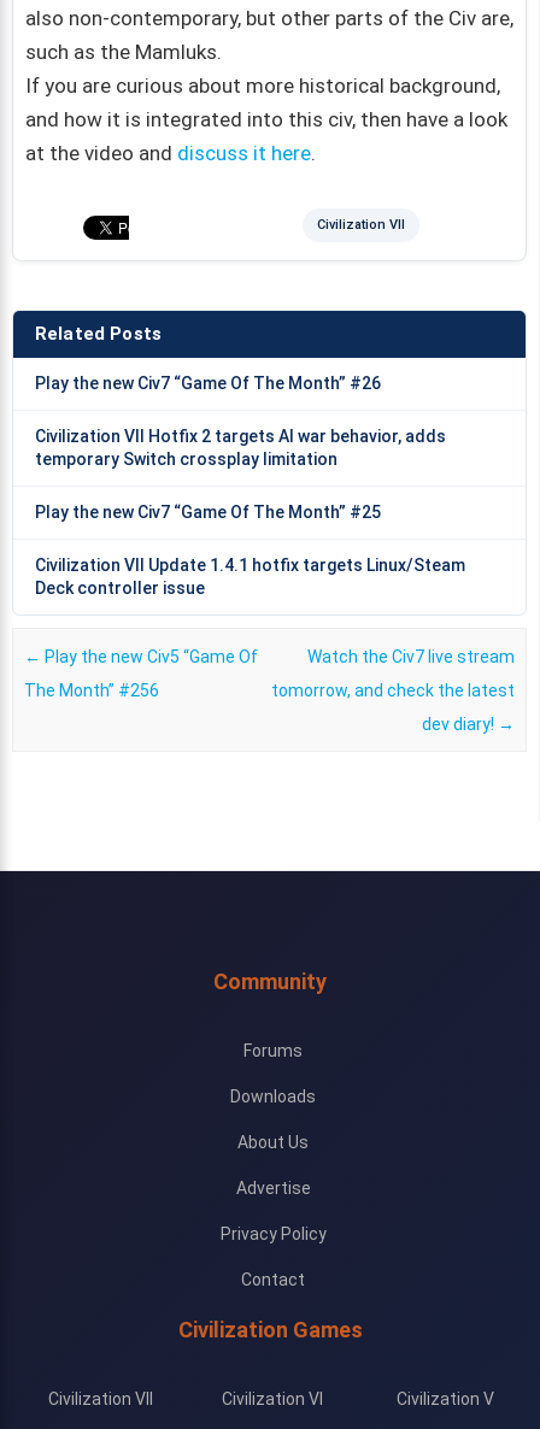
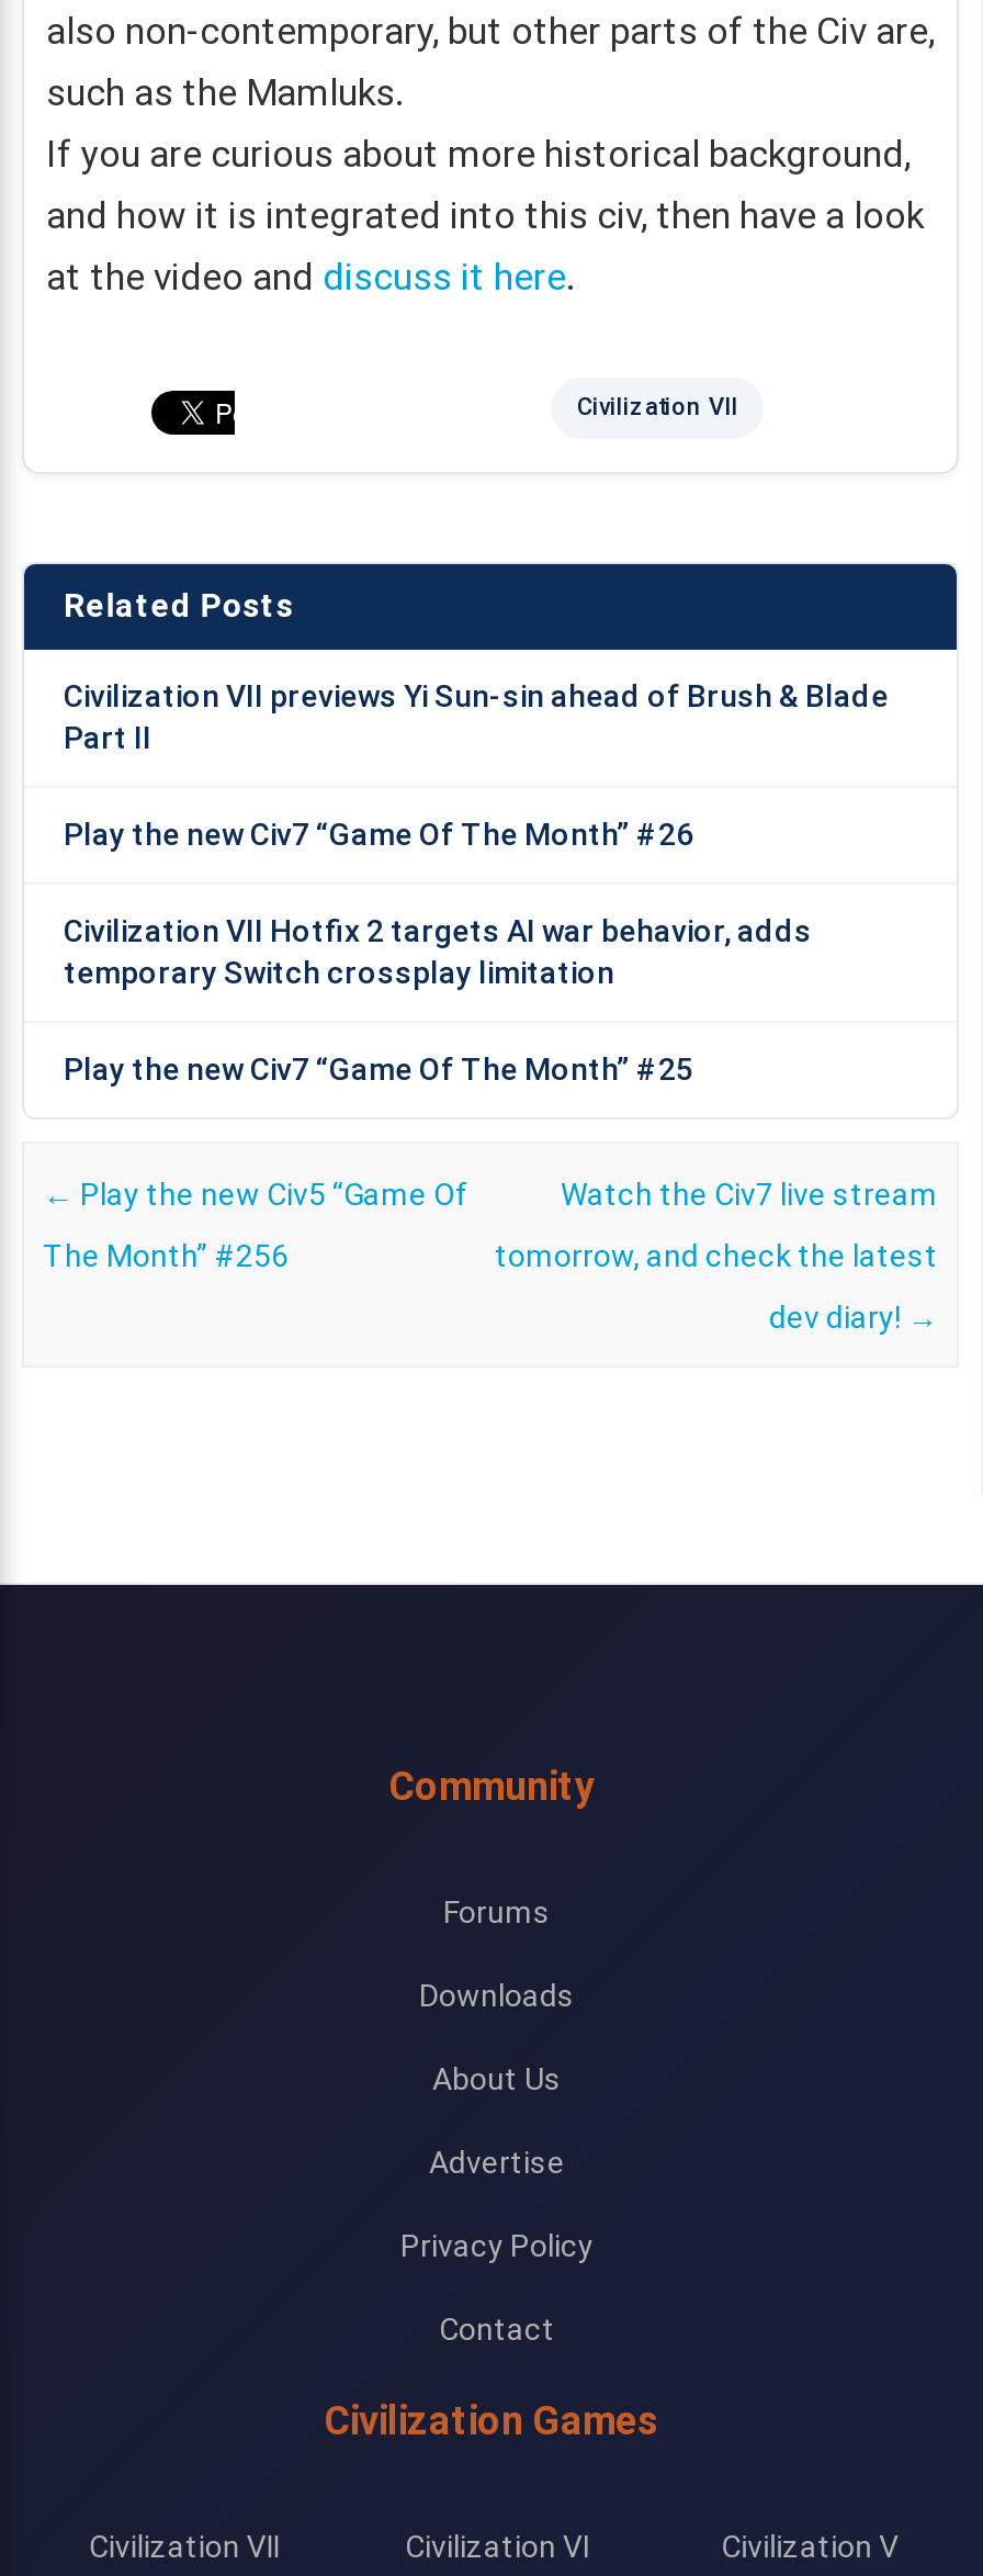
none -> [64,679,889,756] Civilization VII previews Yi Sun-sin ahead of Brush & Blade | Part II
moved [35,374,446,522] -> [64,817,812,1087]: Play the new Civ7 “Game Of The Month” #26 | Civilization VII Hotfix 2 targets AI war behavior, adds | temporary Switch crossplay limitation | Play the new Civ7 “Game Of The Month” #25
[35,556,465,598] Civilization VII Update 1.4.1 hotfix targets Linux/Steam | Deck controller issue -> none

